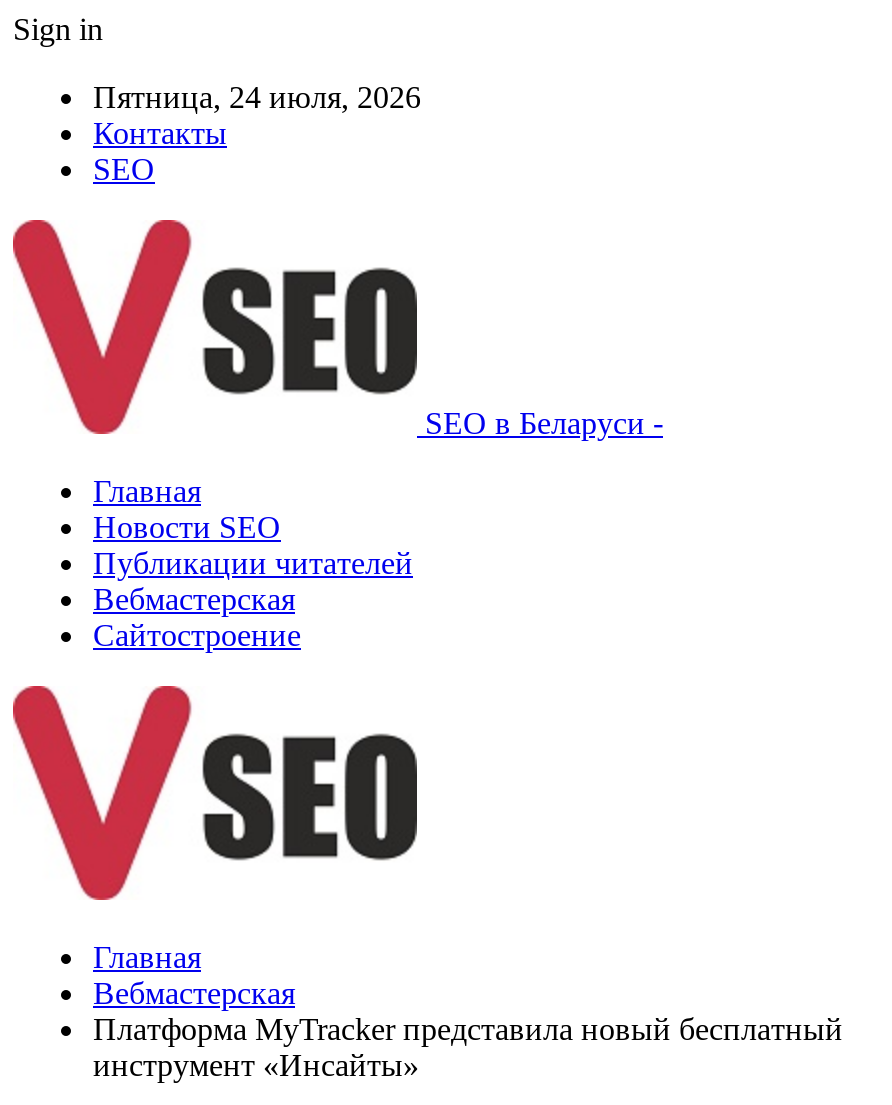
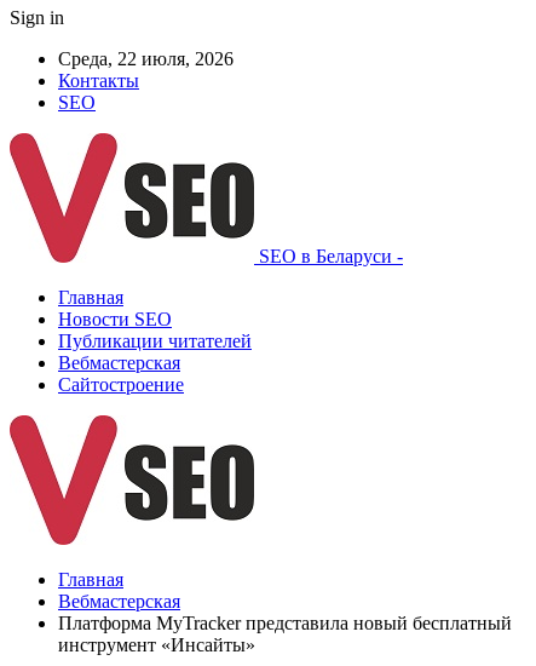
[93,80,421,114] Пятница, 24 июля, 2026 -> [58,48,234,69] Среда, 22 июля, 2026

